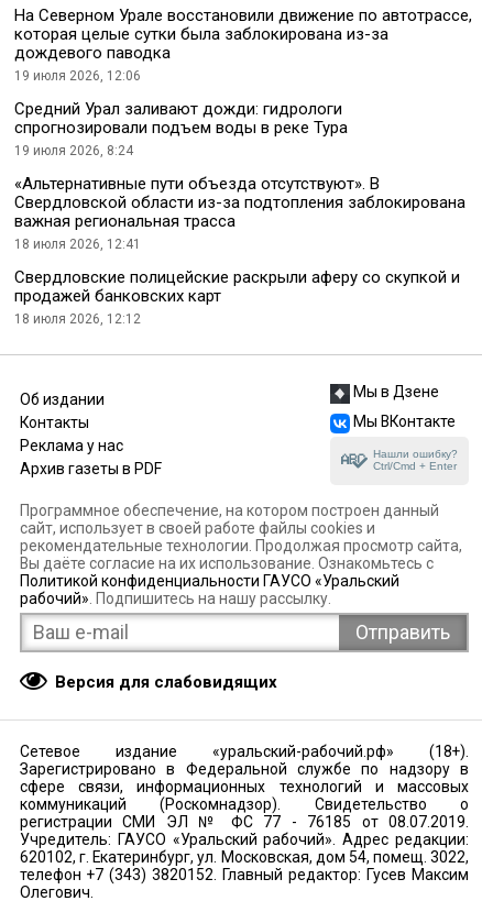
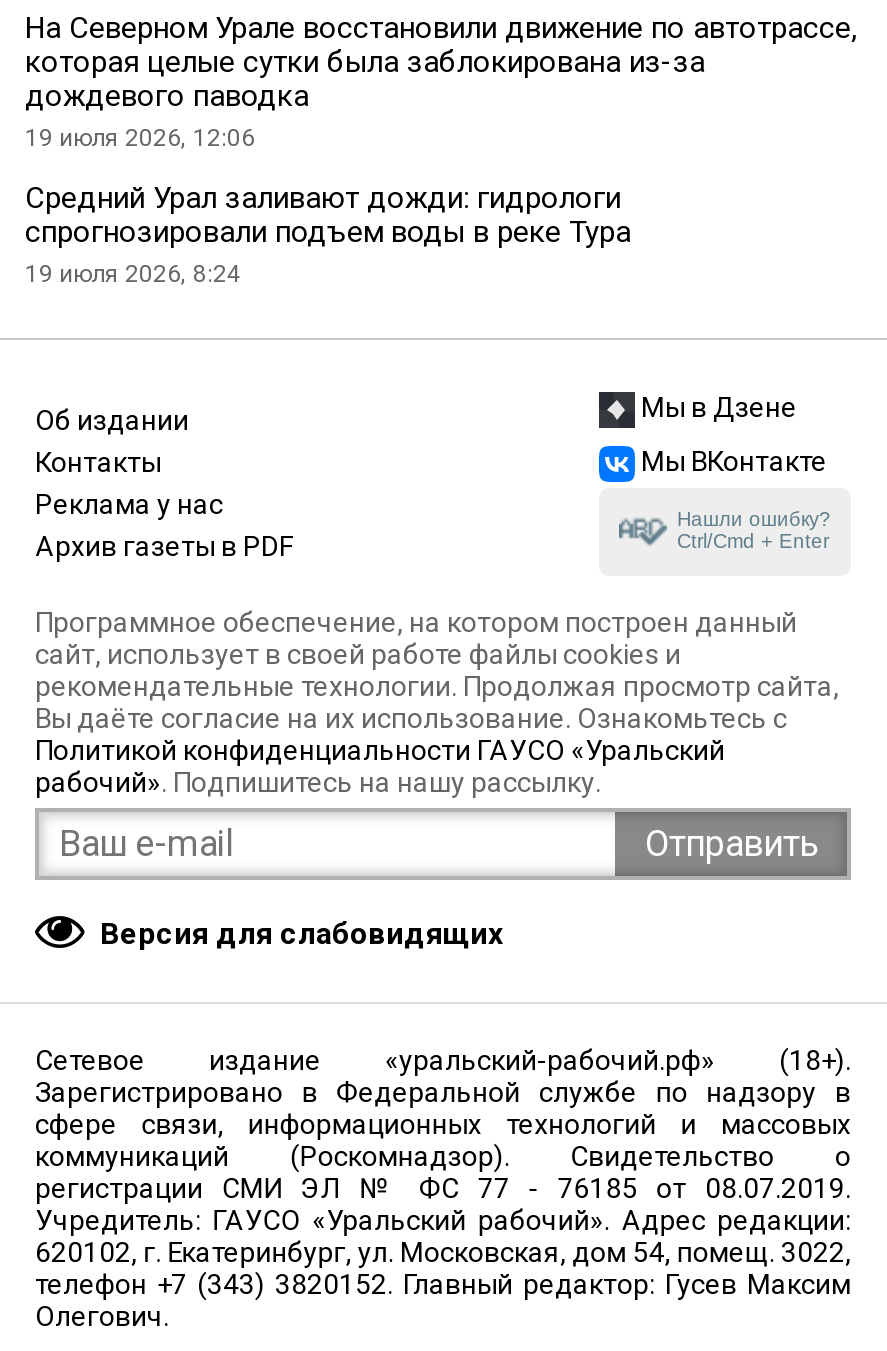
[14,174,465,327] «Альтернативные пути объезда отсутствуют». В | Свердловской области из-за подтопления заблокирована | важная региональная трасса | 18 июля 2026, 12:41 | Свердловские полицейские раскрыли аферу со скупкой и | продажей банковских карт | 18 июля 2026, 12:12 -> none

